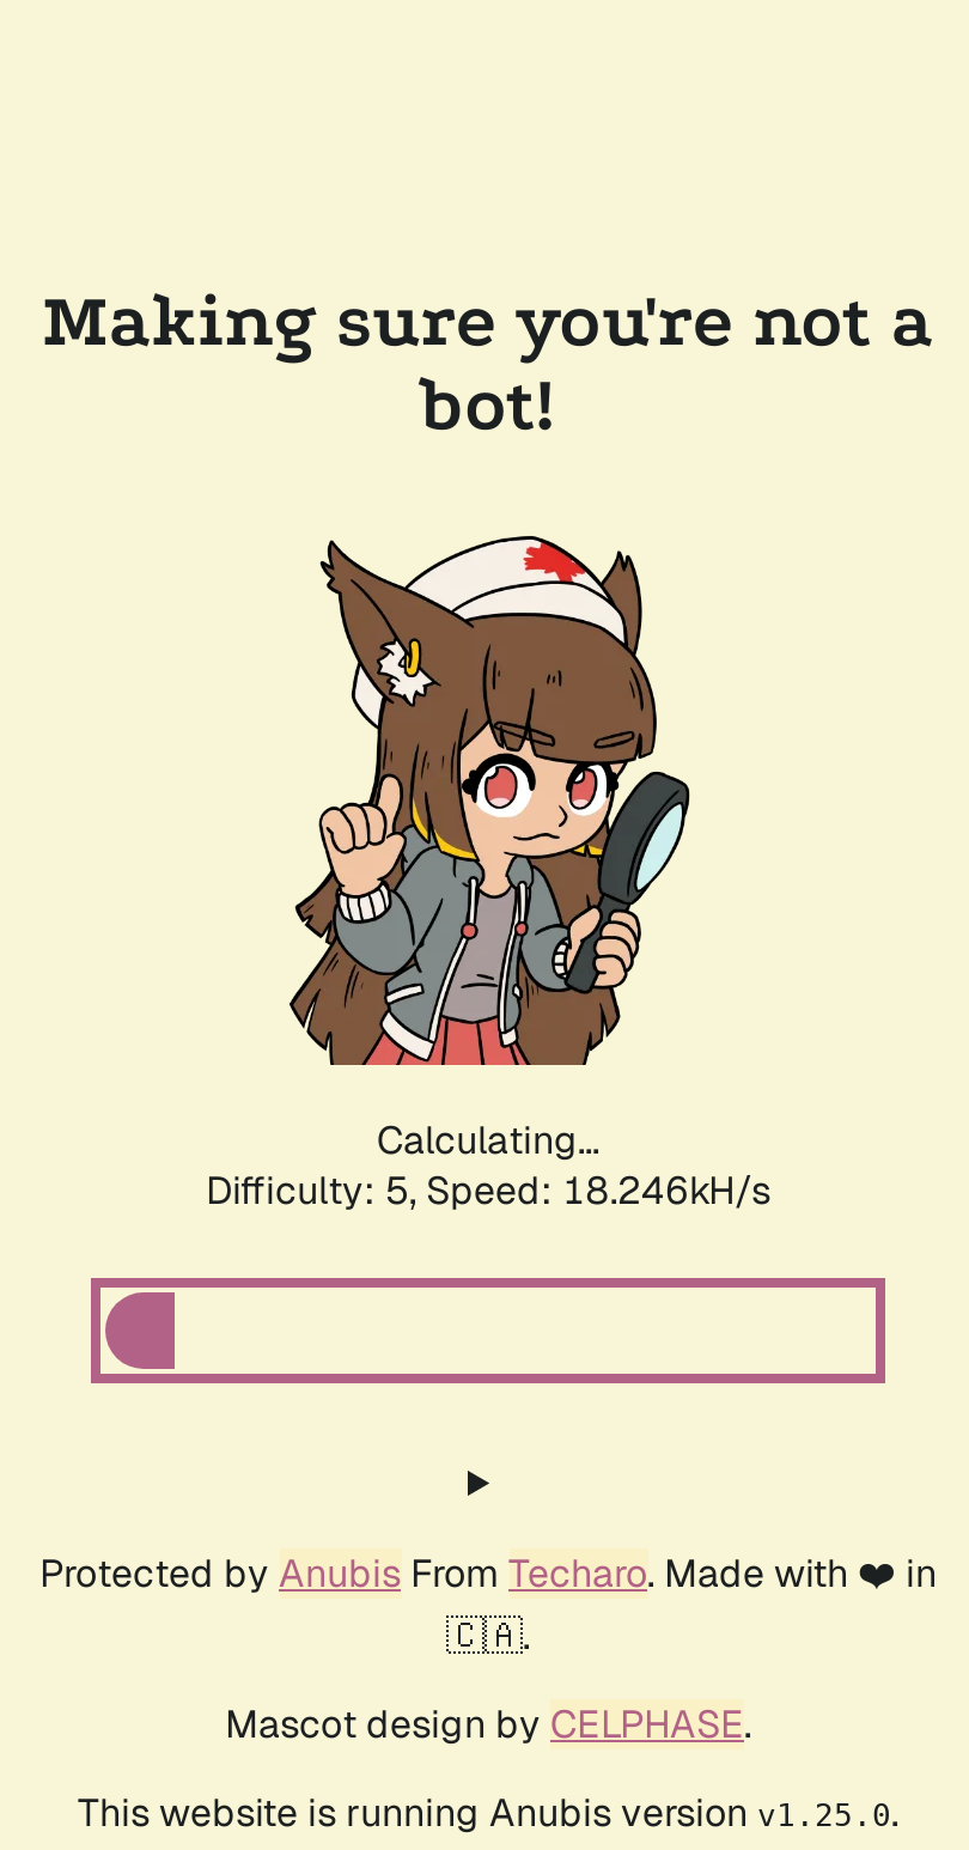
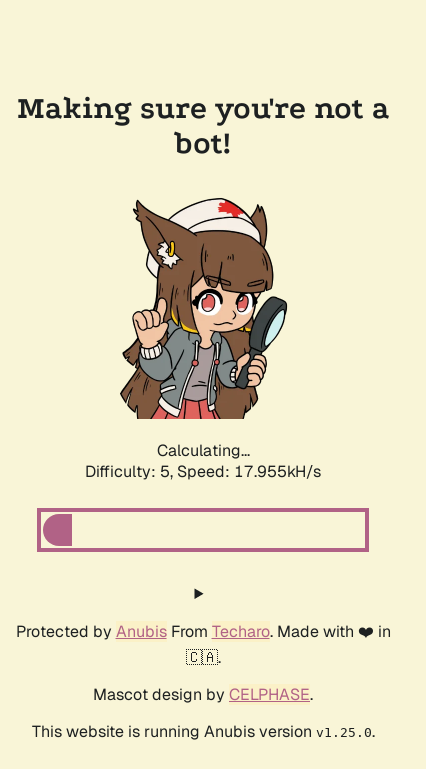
[206,1166,770,1216] Difficulty: 5, Speed: 18.246kH/s -> [85,461,321,482] Difficulty: 5, Speed: 17.955kH/s

